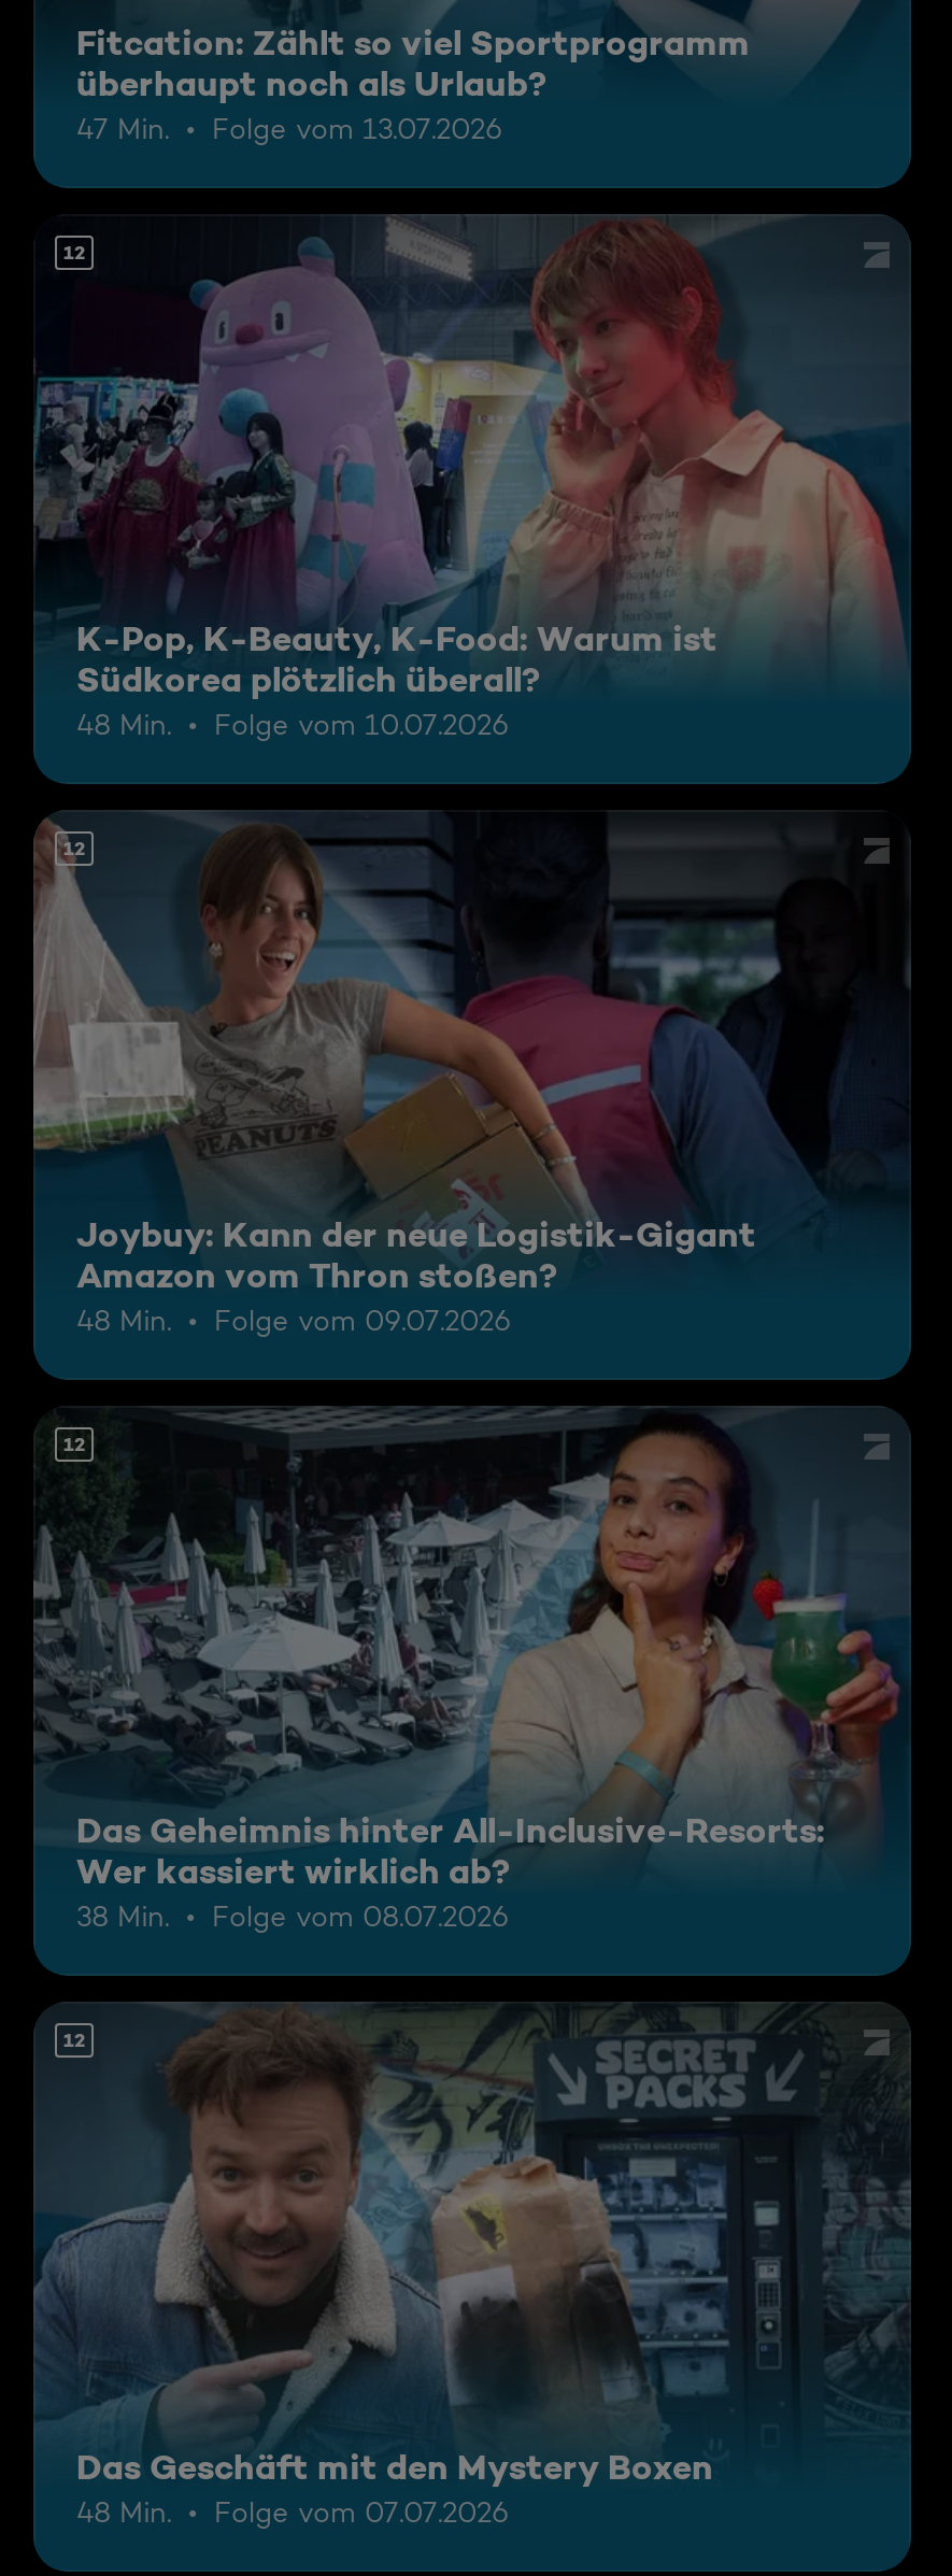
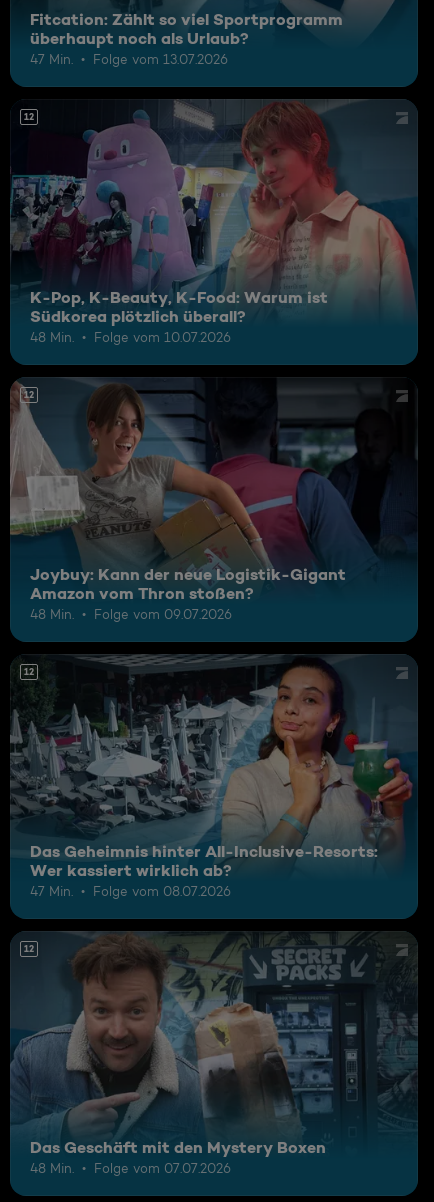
[76,1899,509,1934] 38 Min. Folge vom 08.07.2026 -> [30,883,231,899] 47 Min. Folge vom 08.07.2026

